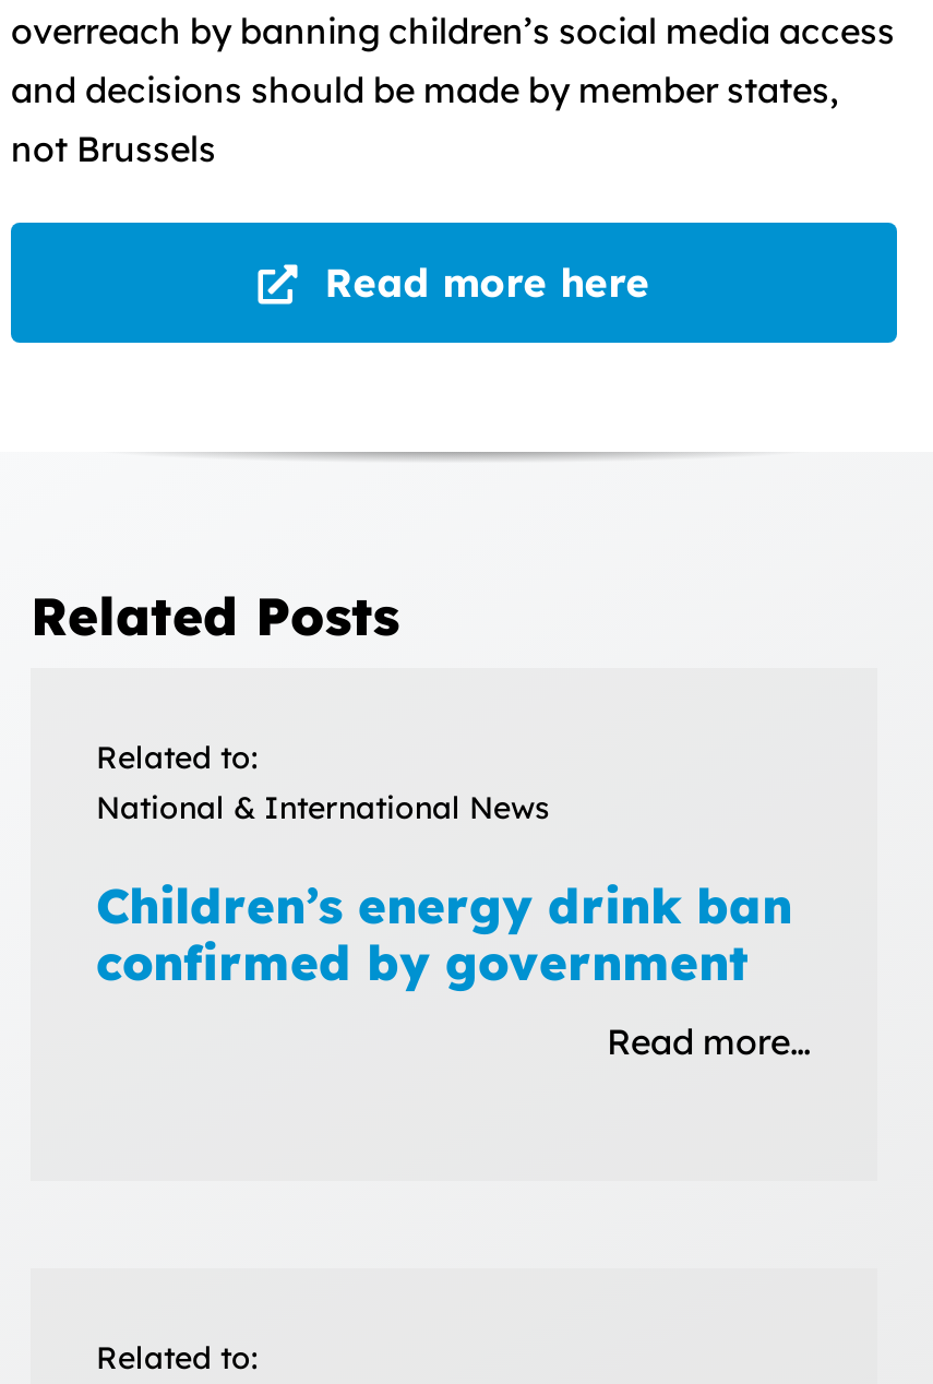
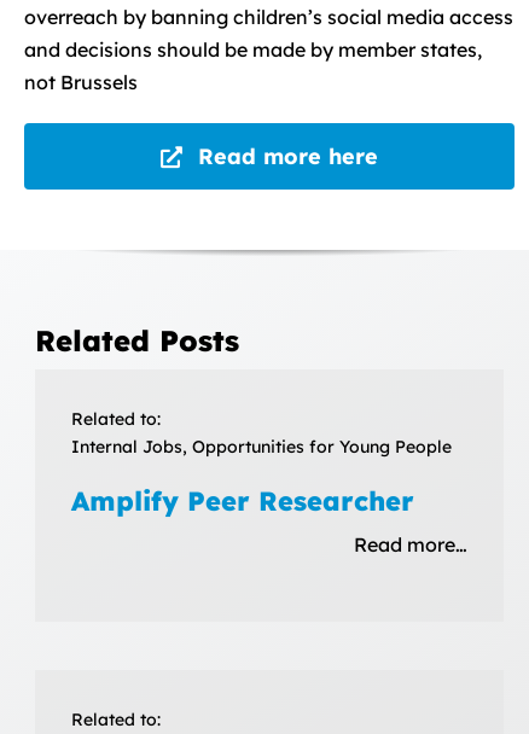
[96,788,550,827] National & International News -> [71,436,452,458] Internal Jobs, Opportunities for Young People
[96,875,792,993] Children’s energy drink ban | confirmed by government -> [71,484,414,518] Amplify Peer Researcher

